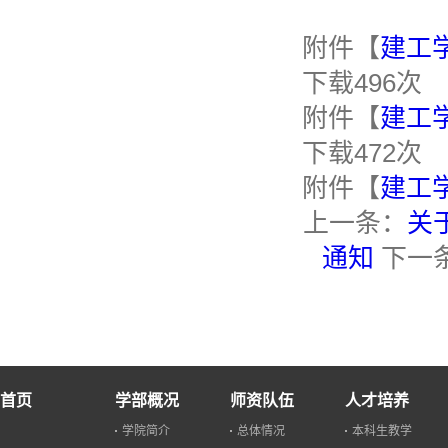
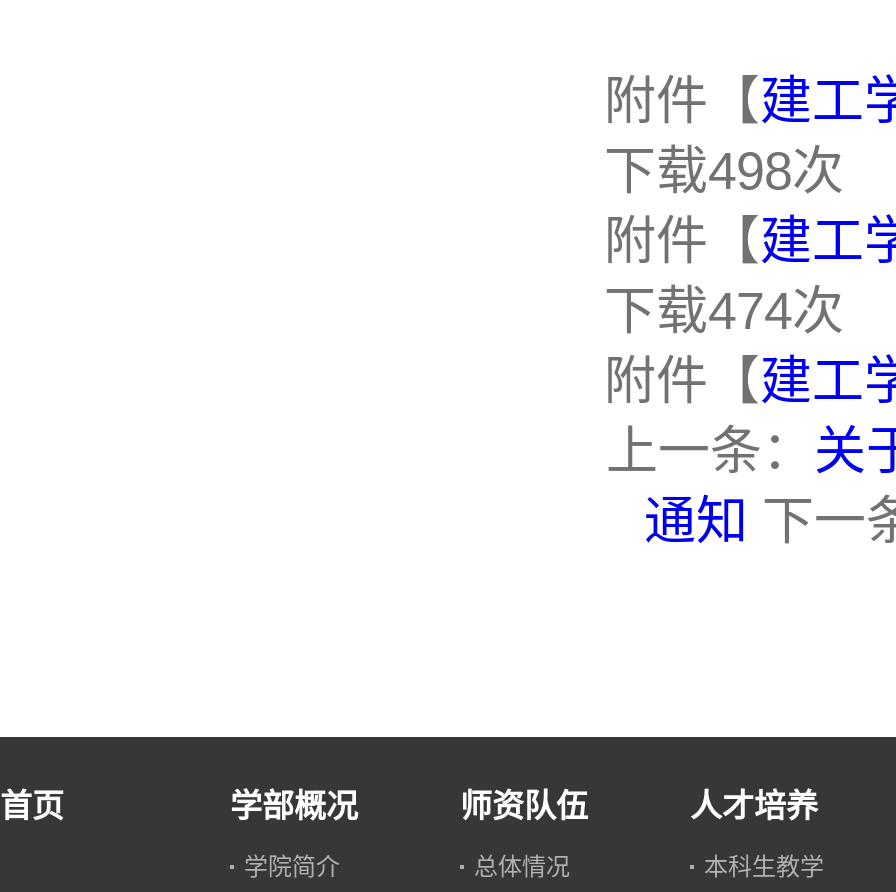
[302,68,422,98] 下载496次 -> [604,141,844,201] 下载498次
[302,138,422,168] 下载472次 -> [604,281,844,341] 下载474次

